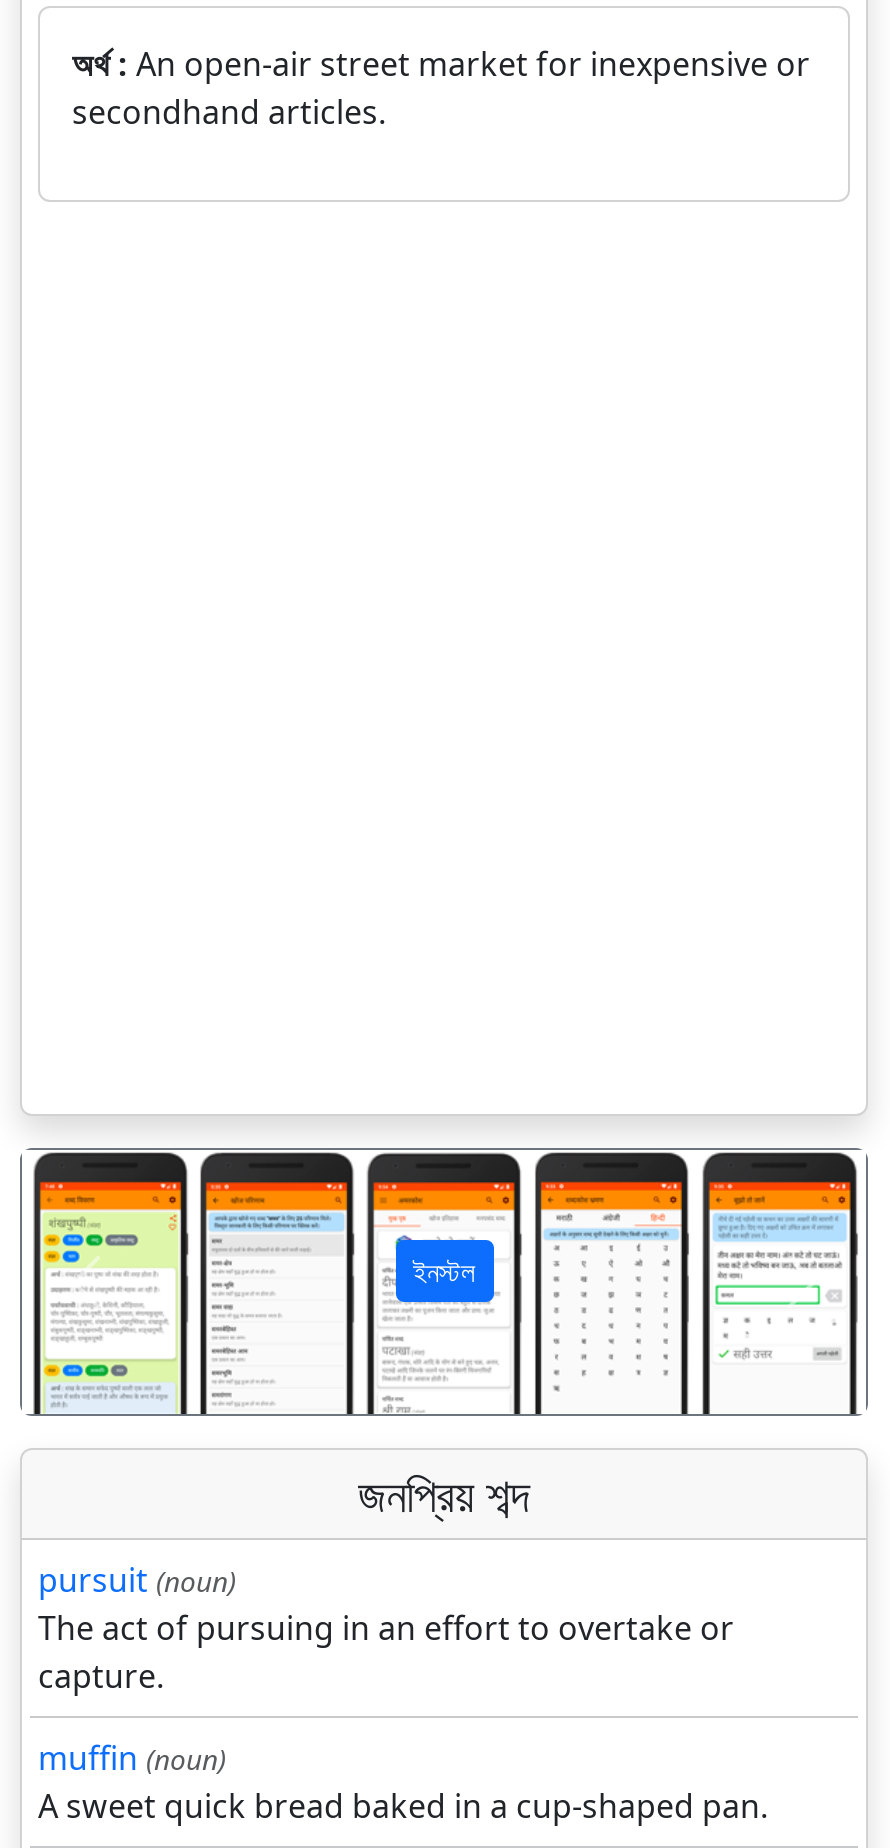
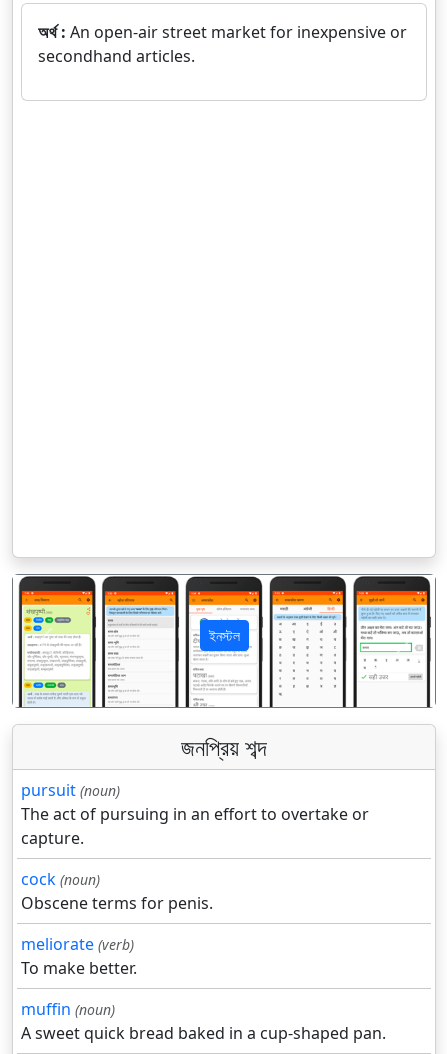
none -> [21,868,213,979] cock (noun) | Obscene terms for penis. | meliorate (verb) | To make better.

